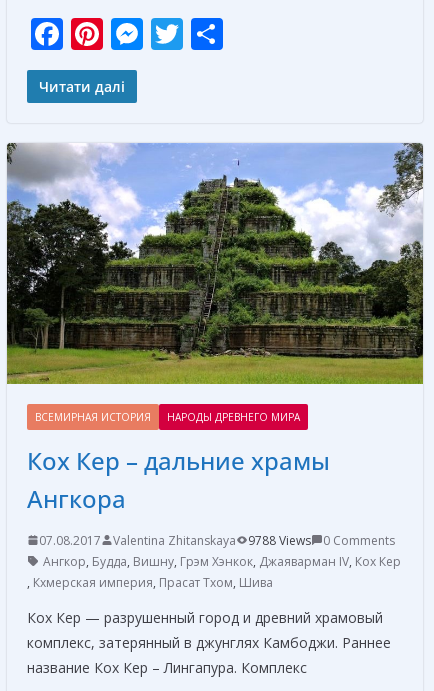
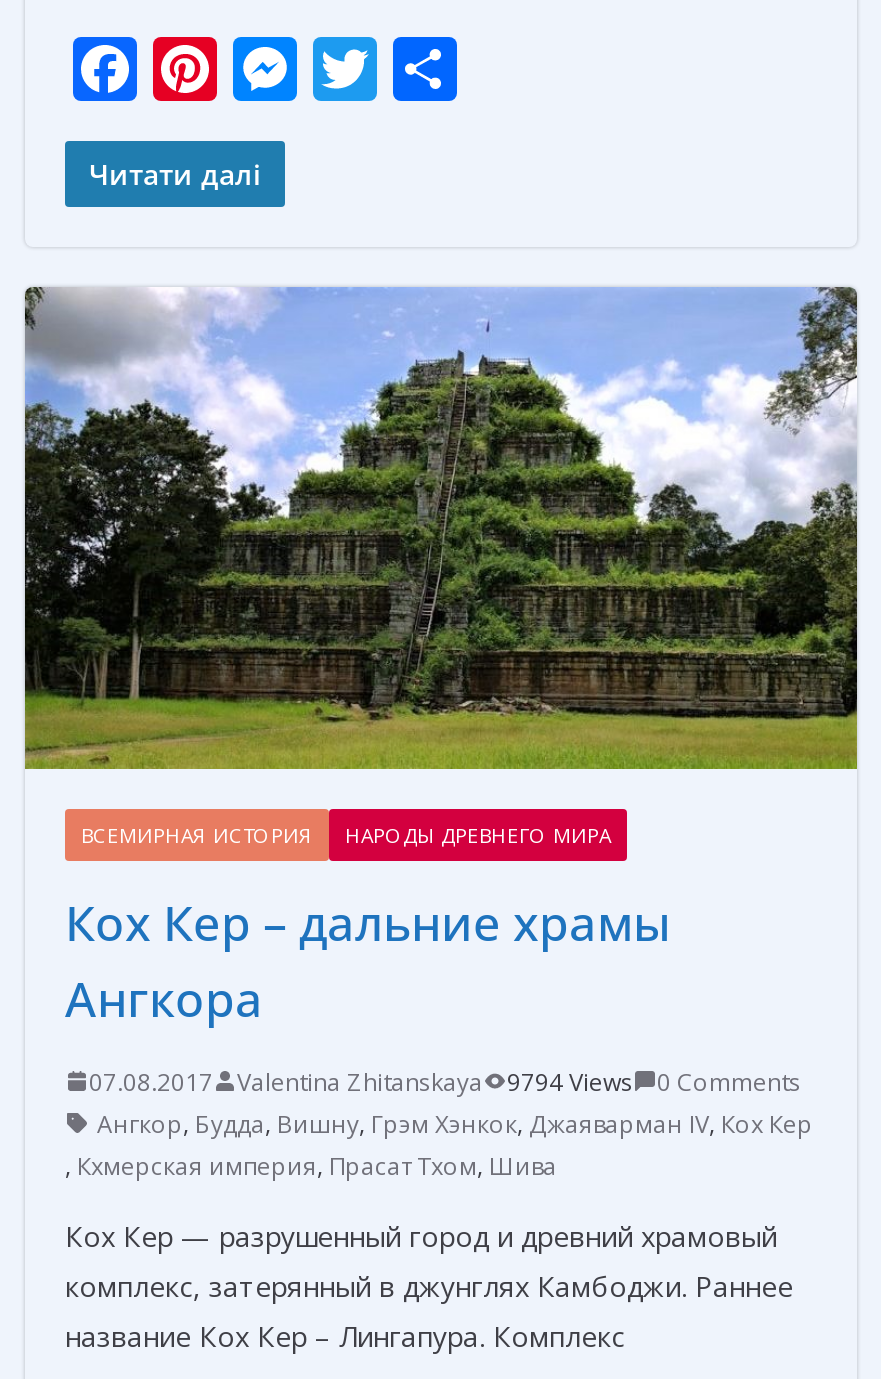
[39,532,395,549] 07.08.2017 Valentina Zhitanskaya 9788 Views 0 Comments -> [89,1064,801,1098] 07.08.2017 Valentina Zhitanskaya 9794 Views 0 Comments

